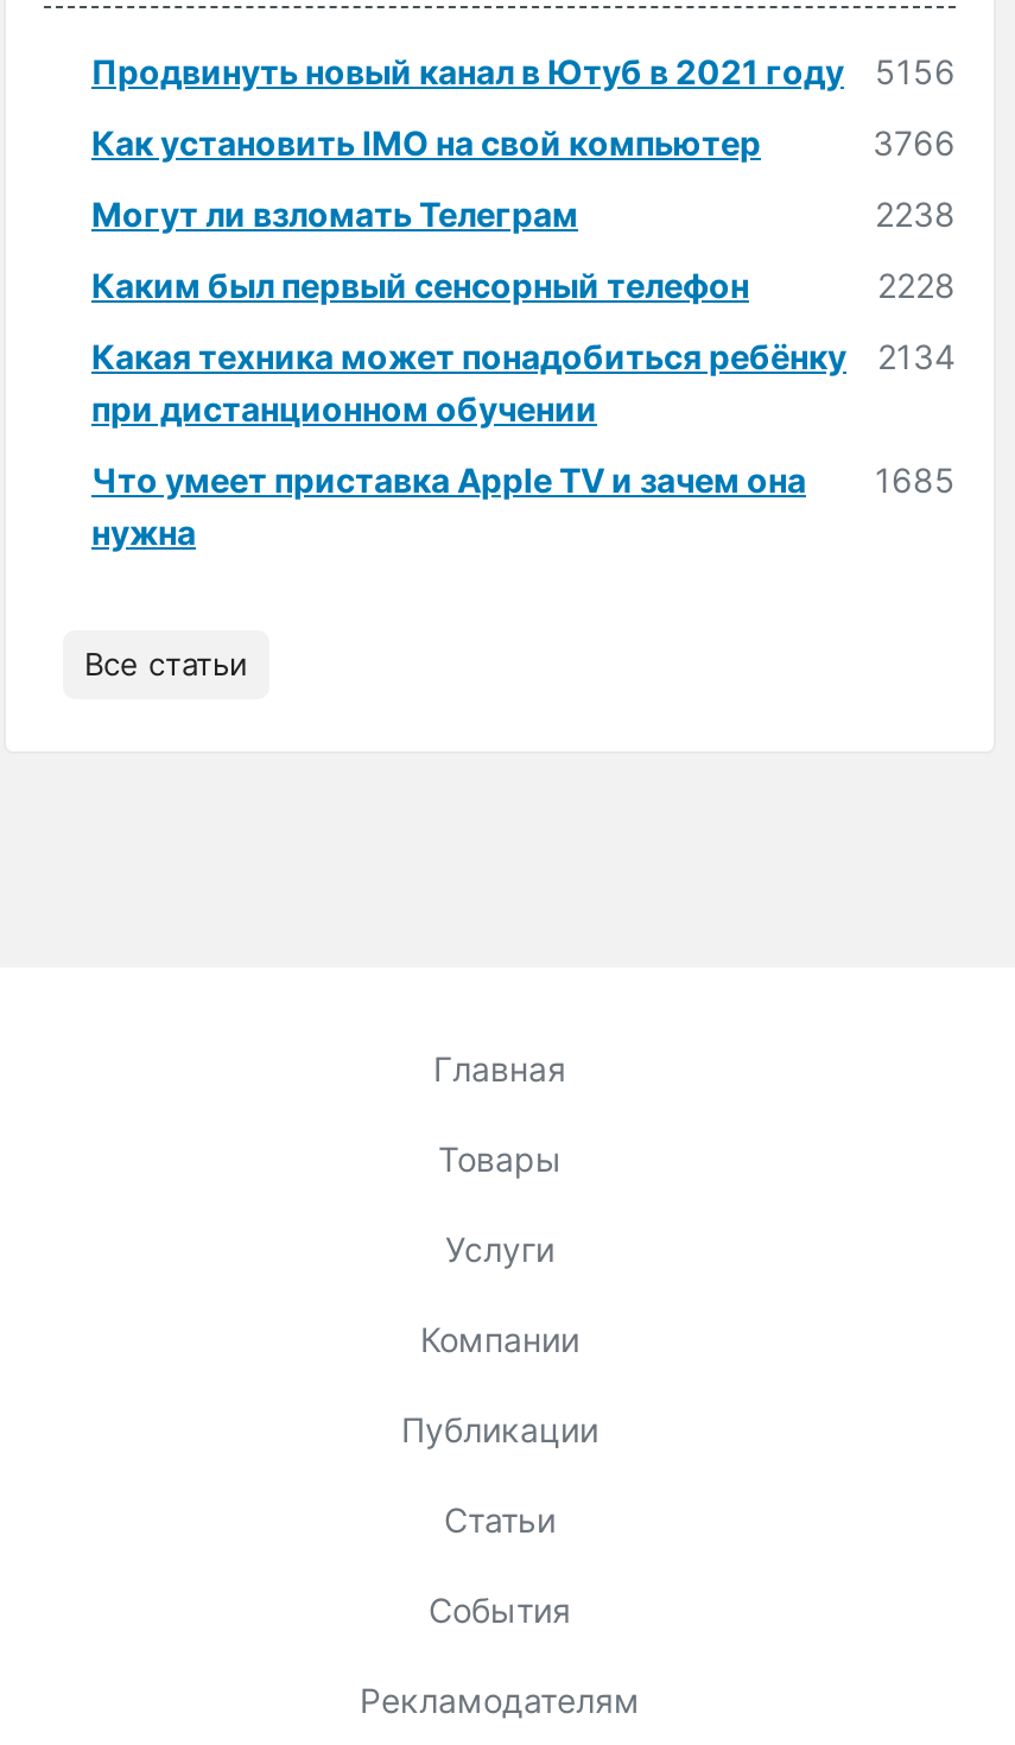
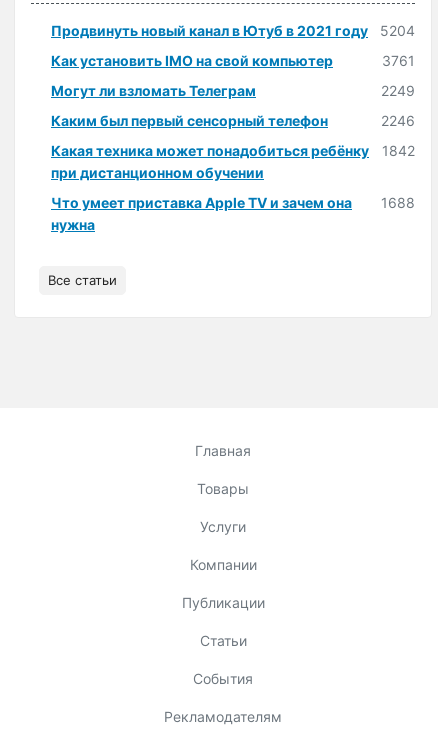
[91,52,956,92] Продвинуть новый канал в Ютуб в 2021 году 5156 -> [51,22,415,39] Продвинуть новый канал в Ютуб в 2021 году 5204
[873,123,956,163] 3766 -> [382,52,415,69] 3761
[875,194,956,234] 2238 -> [381,82,415,99] 2249
[877,265,956,306] 2228 -> [381,112,415,129] 2246
[91,336,956,377] Какая техника может понадобиться ребёнку 2134 -> [51,142,415,159] Какая техника может понадобиться ребёнку 1842
[91,460,956,500] Что умеет приставка Apple TV и зачем она 1685 -> [51,194,415,211] Что умеет приставка Apple TV и зачем она 1688

